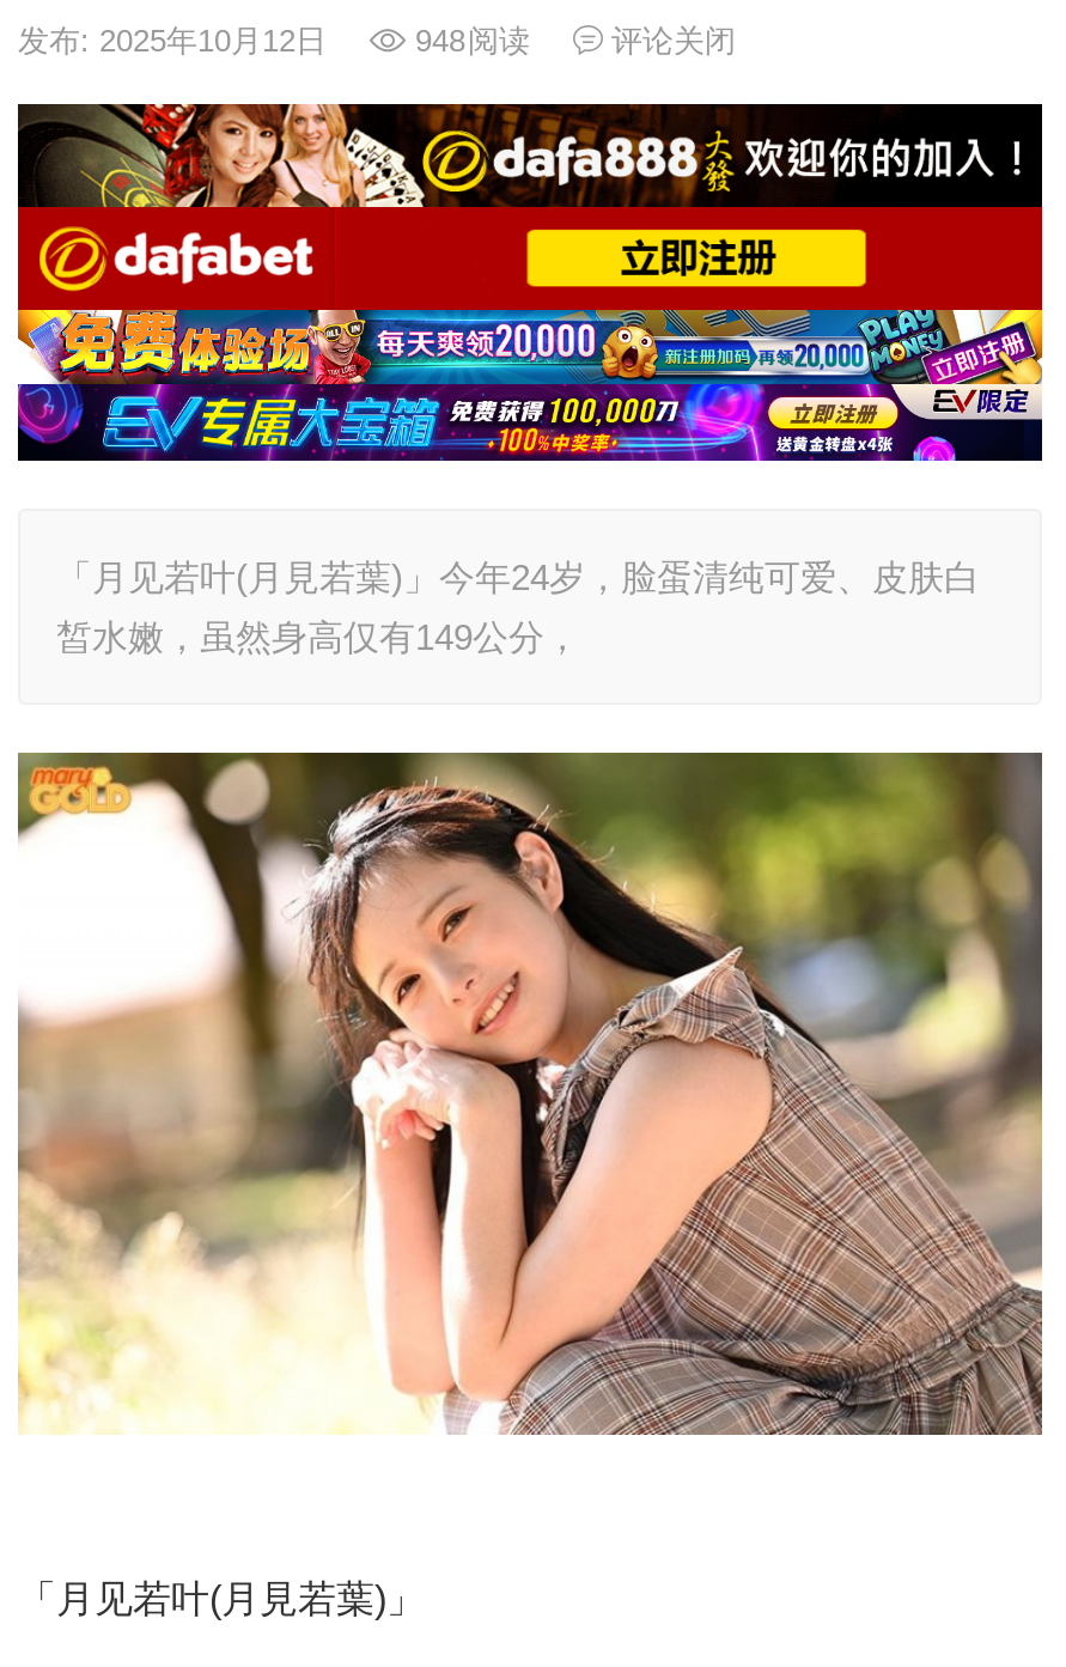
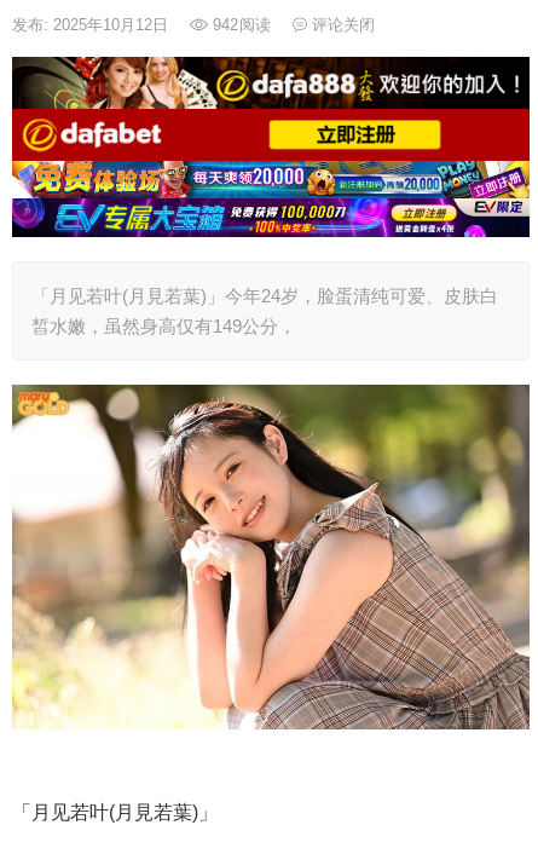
[18,23,736,59] 发布: 2025年10月12日 948阅读 评论关闭 -> [12,16,375,34] 发布: 2025年10月12日 942阅读 评论关闭

